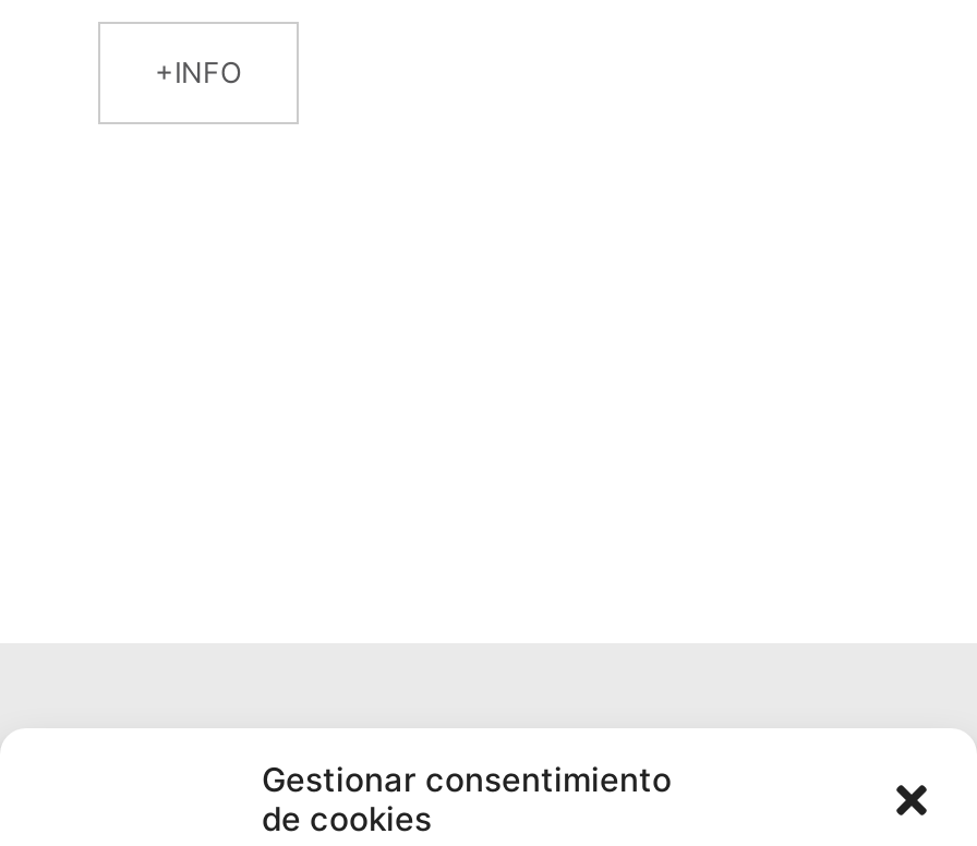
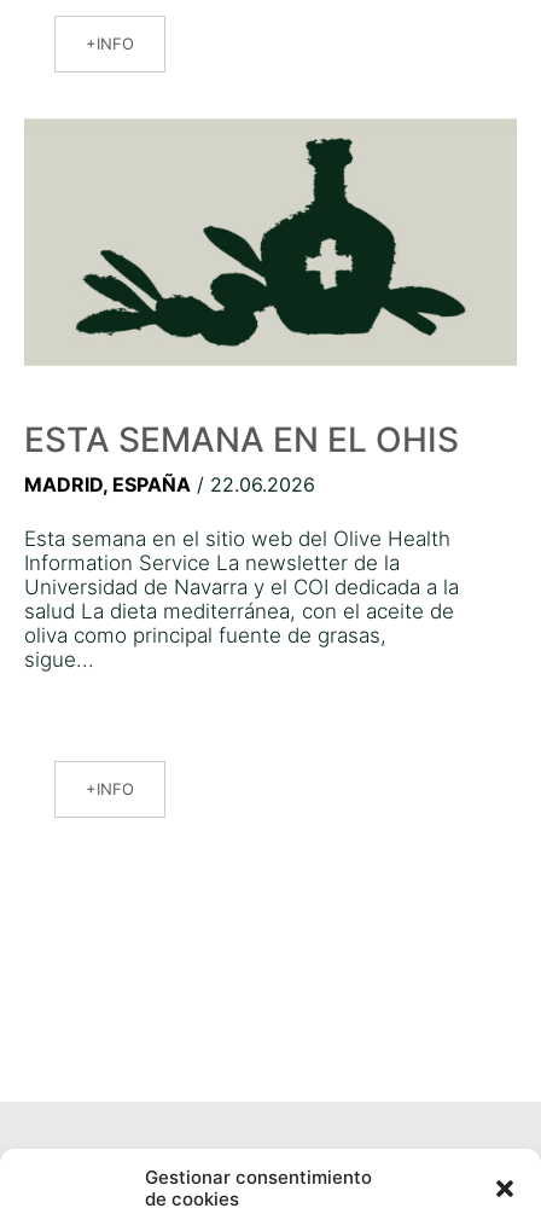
none -> [24,419,459,671] ESTA SEMANA EN EL OHIS | MADRID, ESPAÑA / 22.06.2026 | Esta semana en el sitio web del Olive Health | Information Service La newsletter de la | Universidad de Navarra y el COI dedicada a la | salud La dieta mediterránea, con el aceite de | oliva como principal fuente de grasas, | sigue...
none -> [24,118,517,364] [image]
none -> [97,779,134,798] INFO

